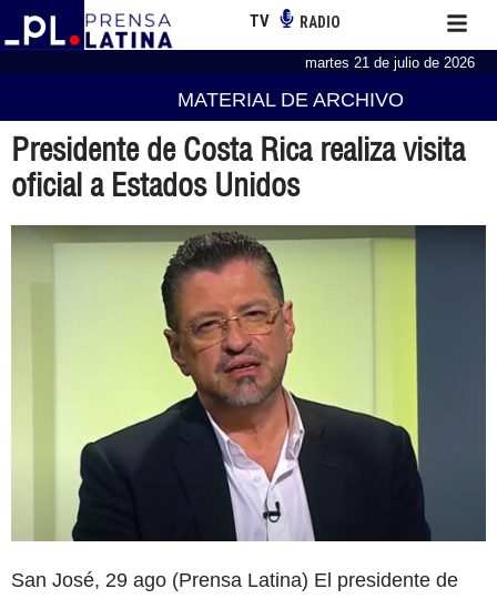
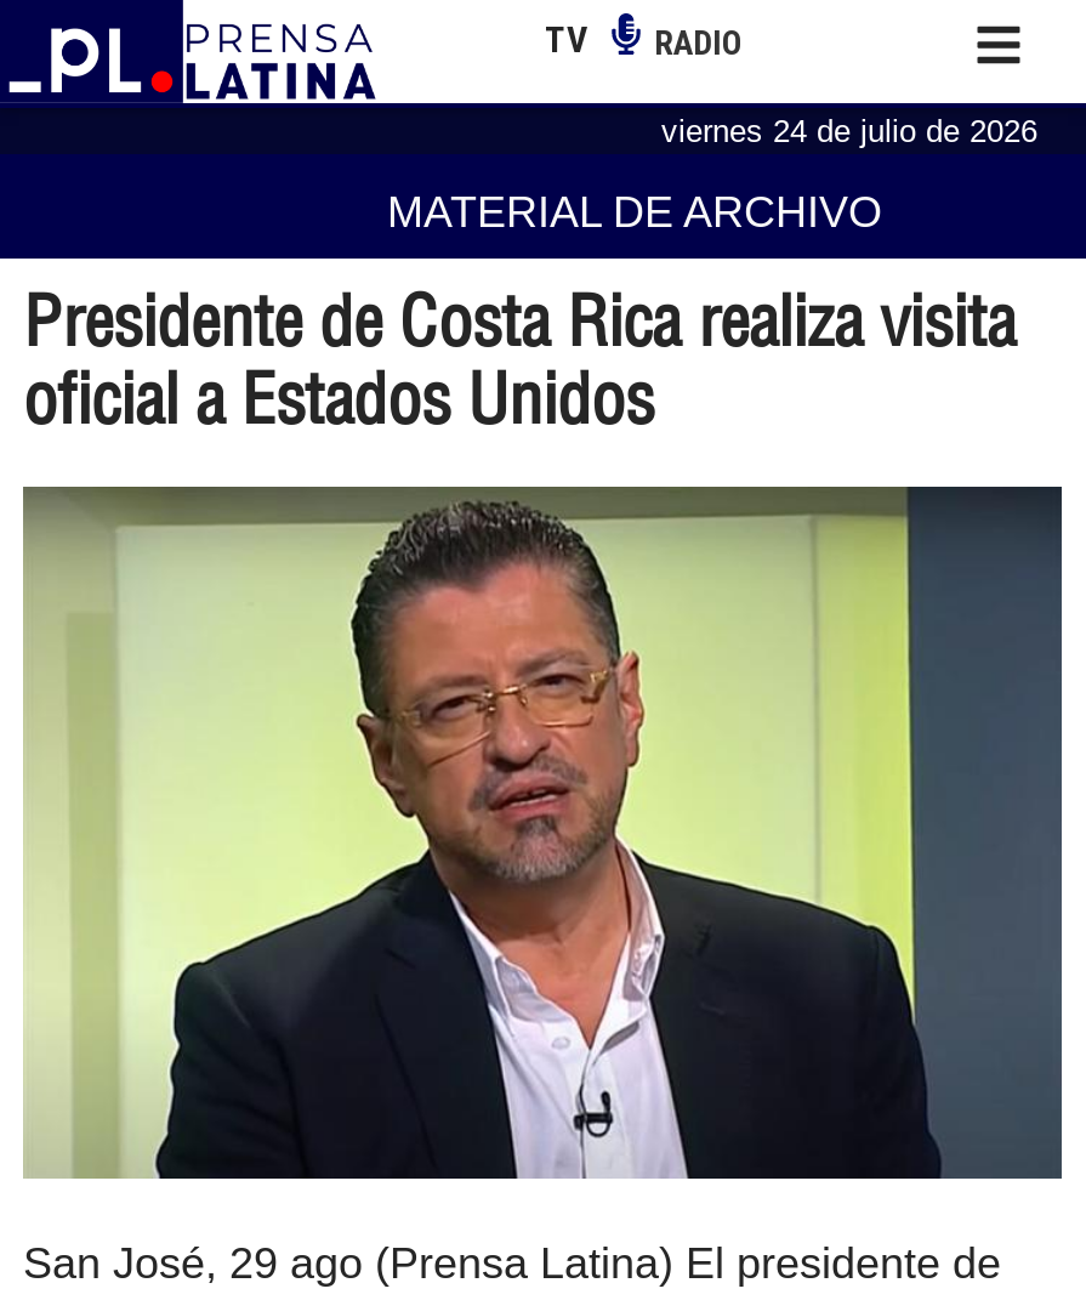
[305,54,475,71] martes 21 de julio de 2026 -> [661,112,1037,148] viernes 24 de julio de 2026

